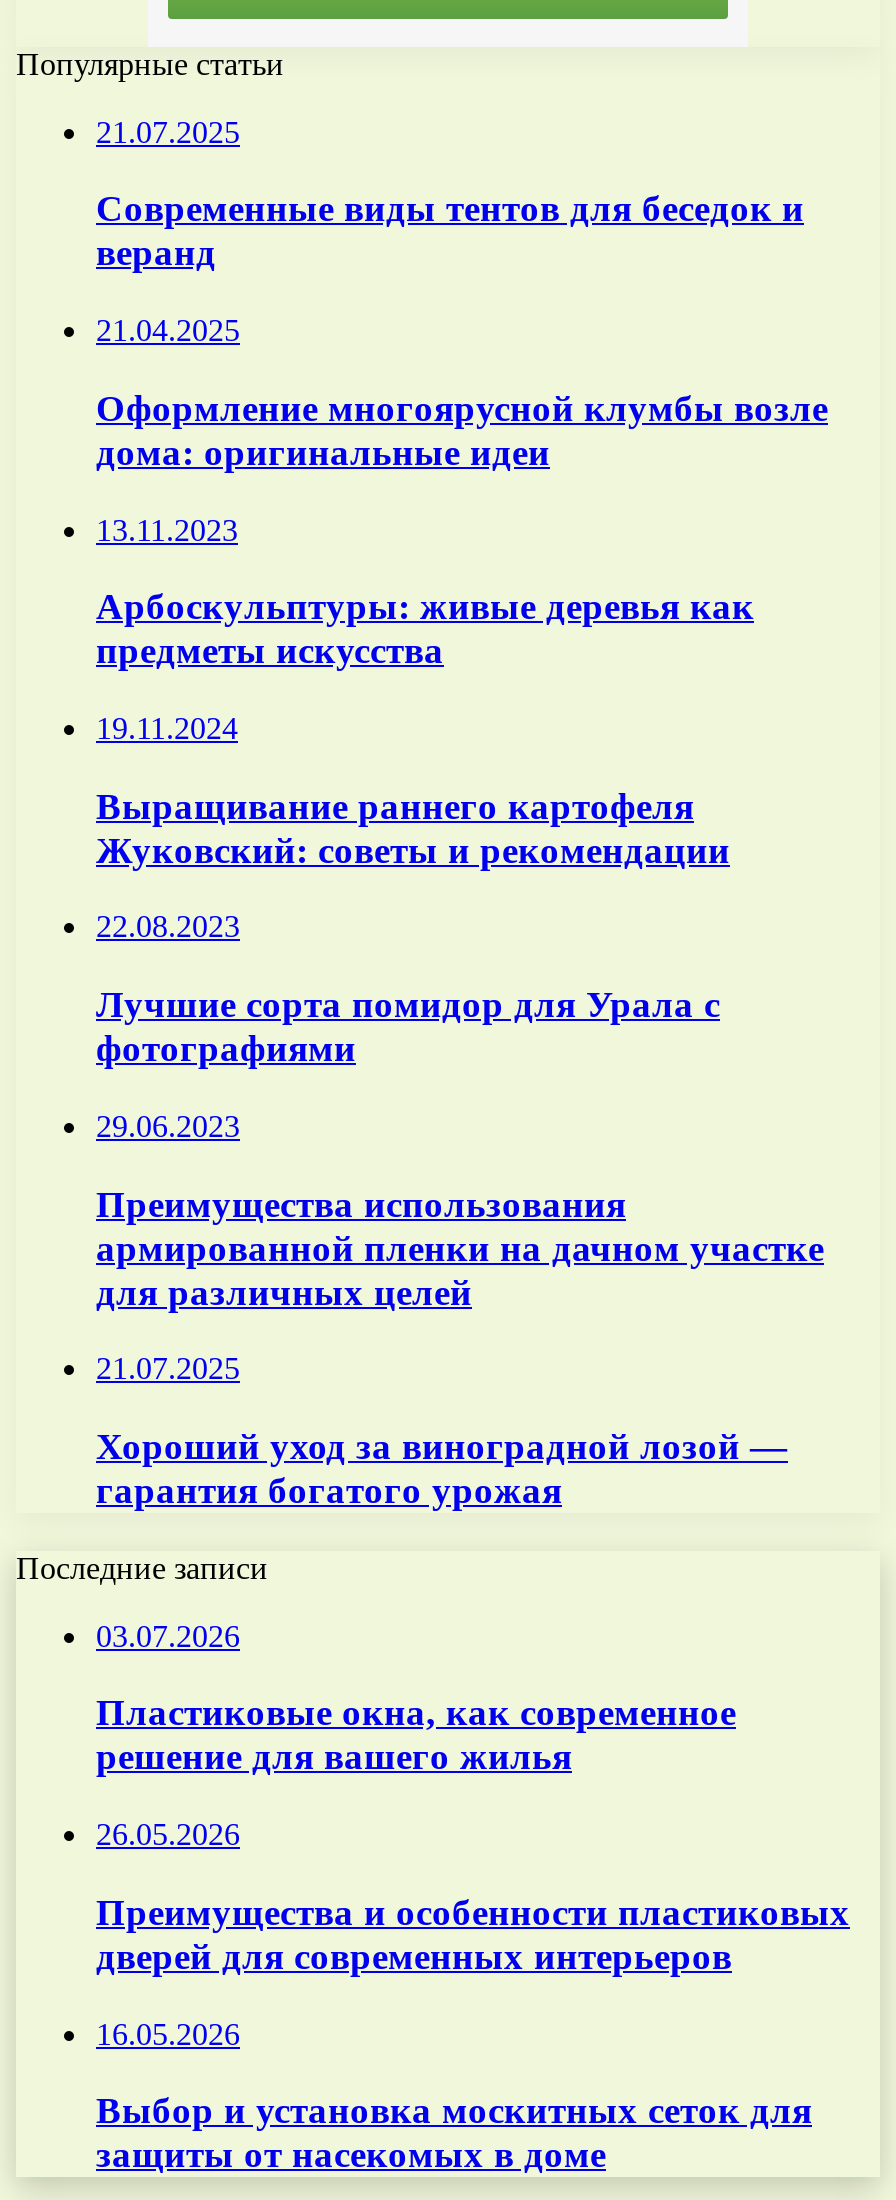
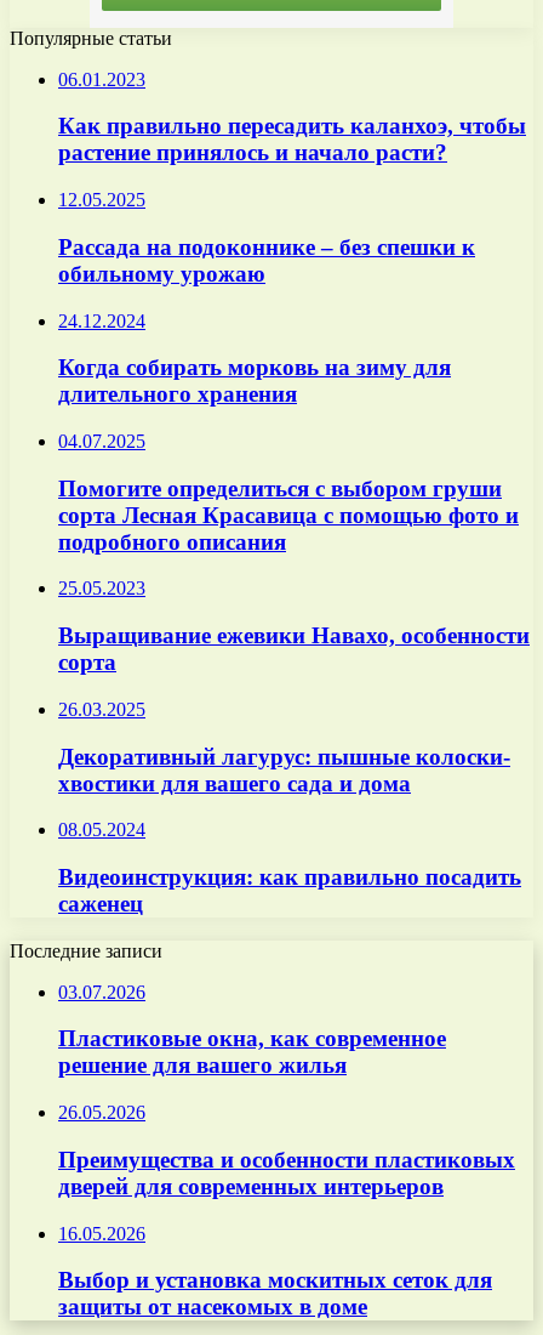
[96,114,240,148] 21.07.2025 -> [58,69,145,89] 06.01.2023
[96,188,804,274] Современные виды тентов для беседок и | веранд -> [58,113,526,166] Как правильно пересадить каланхоэ, чтобы | растение принялось и начало расти?
[96,313,240,347] 21.04.2025 -> [58,189,145,210] 12.05.2025
[96,387,828,473] Оформление многоярусной клумбы возле | дома: оригинальные идеи -> [58,234,475,286] Рассада на подоконнике – без спешки к | обильному урожаю
[96,512,238,546] 13.11.2023 -> [58,310,145,331] 24.12.2024
[96,586,754,672] Арбоскульптуры: живые деревья как | предметы искусства -> [58,355,451,407] Когда собирать морковь на зиму для | длительного хранения
[96,711,238,745] 19.11.2024 -> [58,431,145,451] 04.07.2025
[96,784,730,870] Выращивание раннего картофеля | Жуковский: советы и рекомендации -> [58,475,519,554] Помогите определиться с выбором груши | сорта Лесная Красавица с помощью фото и | подробного описания
[96,910,240,944] 22.08.2023 -> [58,578,145,599] 25.05.2023
[96,983,720,1069] Лучшие сорта помидор для Урала с | фотографиями -> [58,623,530,675] Выращивание ежевики Навахо, особенности | сорта
[96,1109,240,1143] 29.06.2023 -> [58,699,145,720] 26.03.2025
[96,1182,824,1312] Преимущества использования | армированной пленки на дачном участке | для различных целей -> [58,743,510,796] Декоративный лагурус: пышные колоски- | хвостики для вашего сада и дома
[96,1352,240,1386] 21.07.2025 -> [58,820,145,840] 08.05.2024
[96,1425,788,1511] Хороший уход за виноградной лозой — | гарантия богатого урожая -> [58,864,521,916] Видеоинструкция: как правильно посадить | саженец

